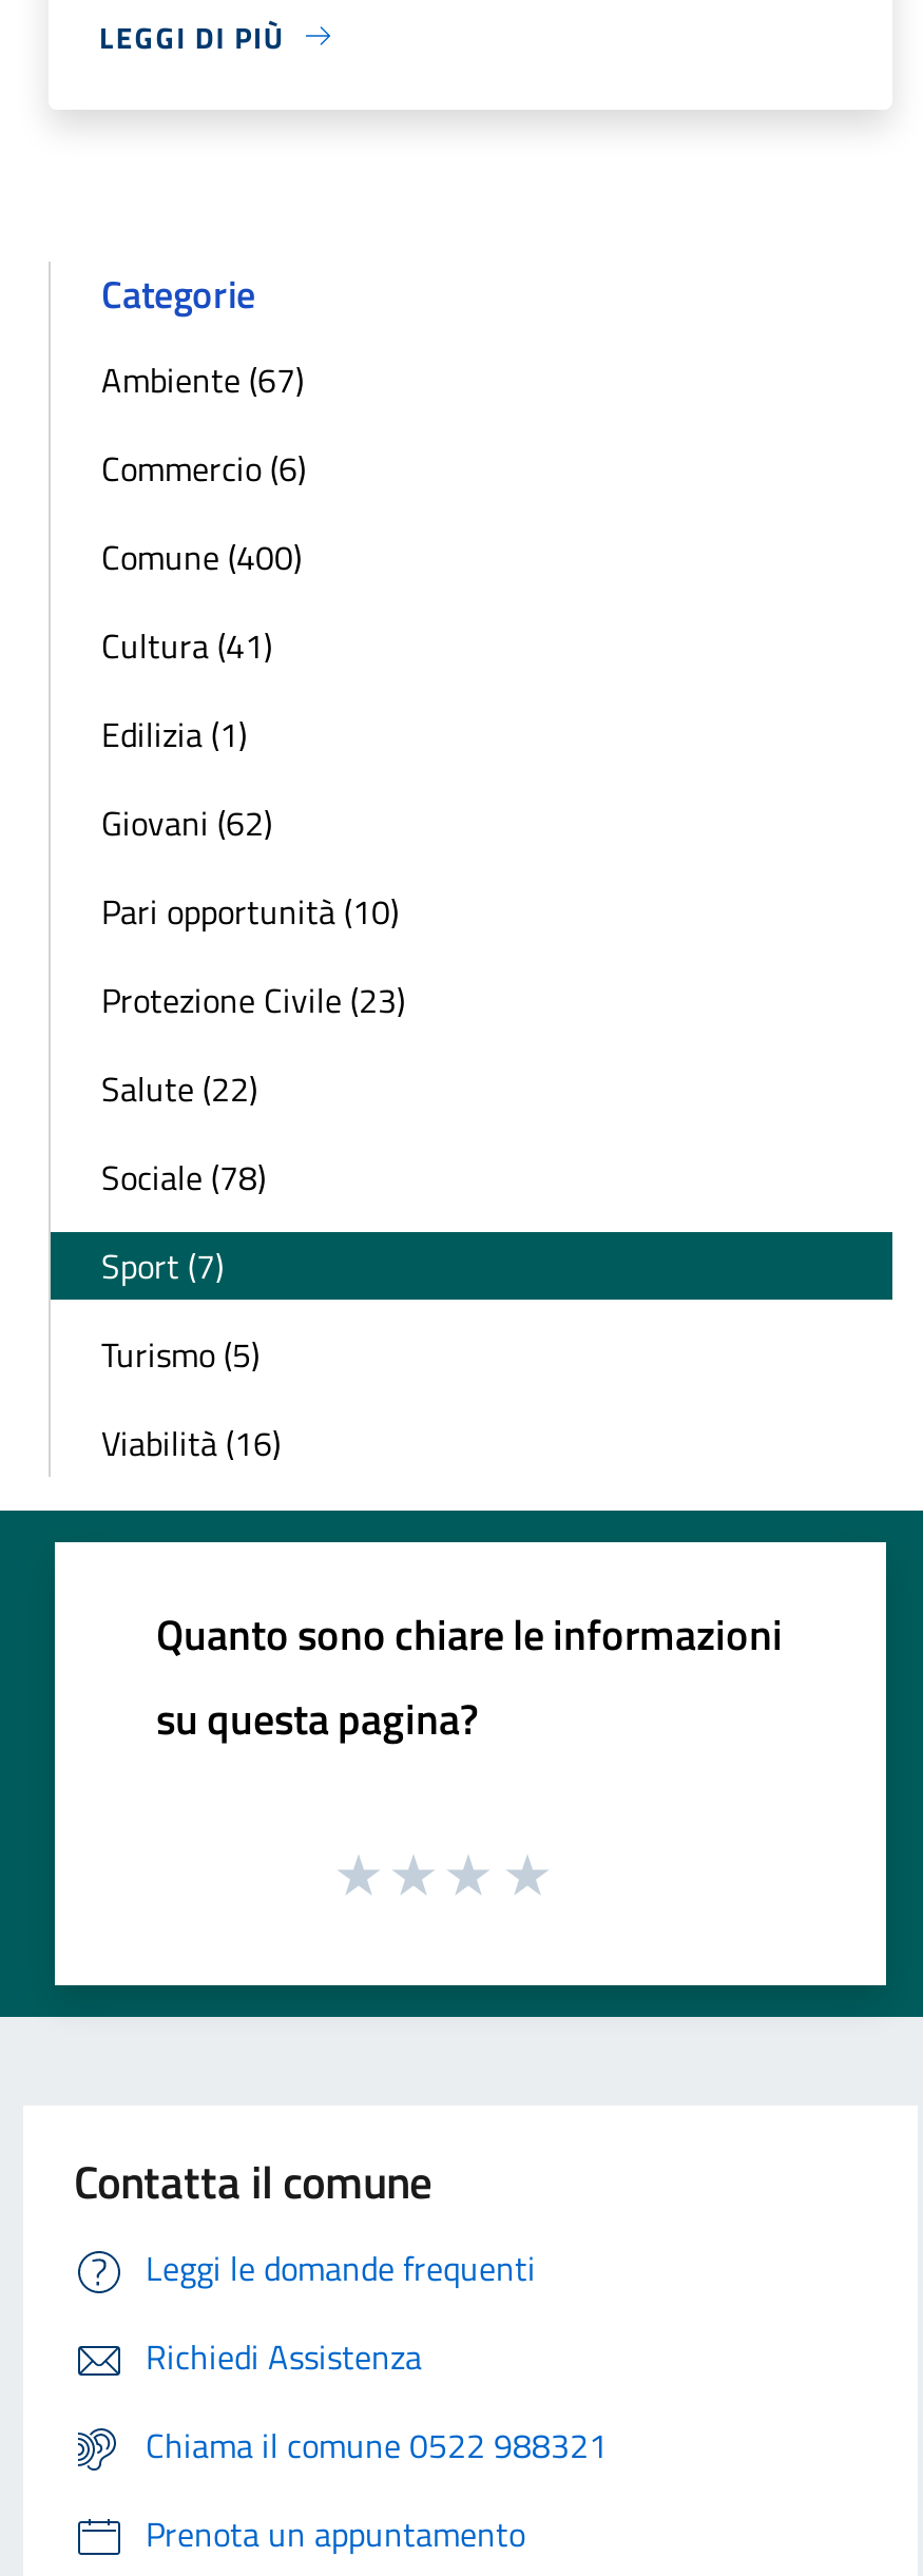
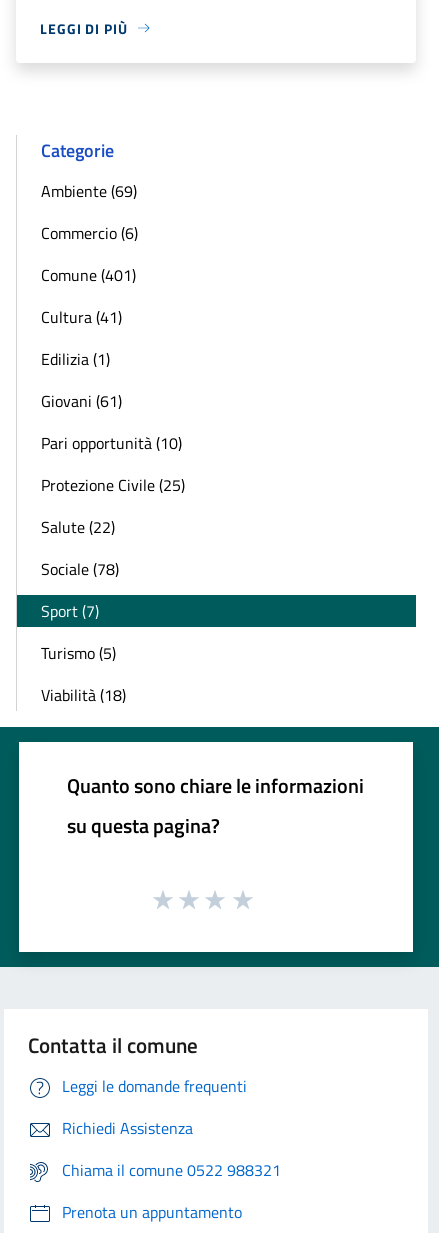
[101,354,304,405] Ambiente (67) -> [41,179,137,203] Ambiente (69)
[101,531,302,582] Comune (400) -> [41,263,136,287] Comune (401)
[101,797,272,848] Giovani (62) -> [41,389,122,413] Giovani (61)
[101,974,405,1025] Protezione Civile (23) -> [41,473,185,497] Protezione Civile (25)
[101,1417,281,1468] Viabilità (16) -> [41,683,126,707] Viabilità (18)

